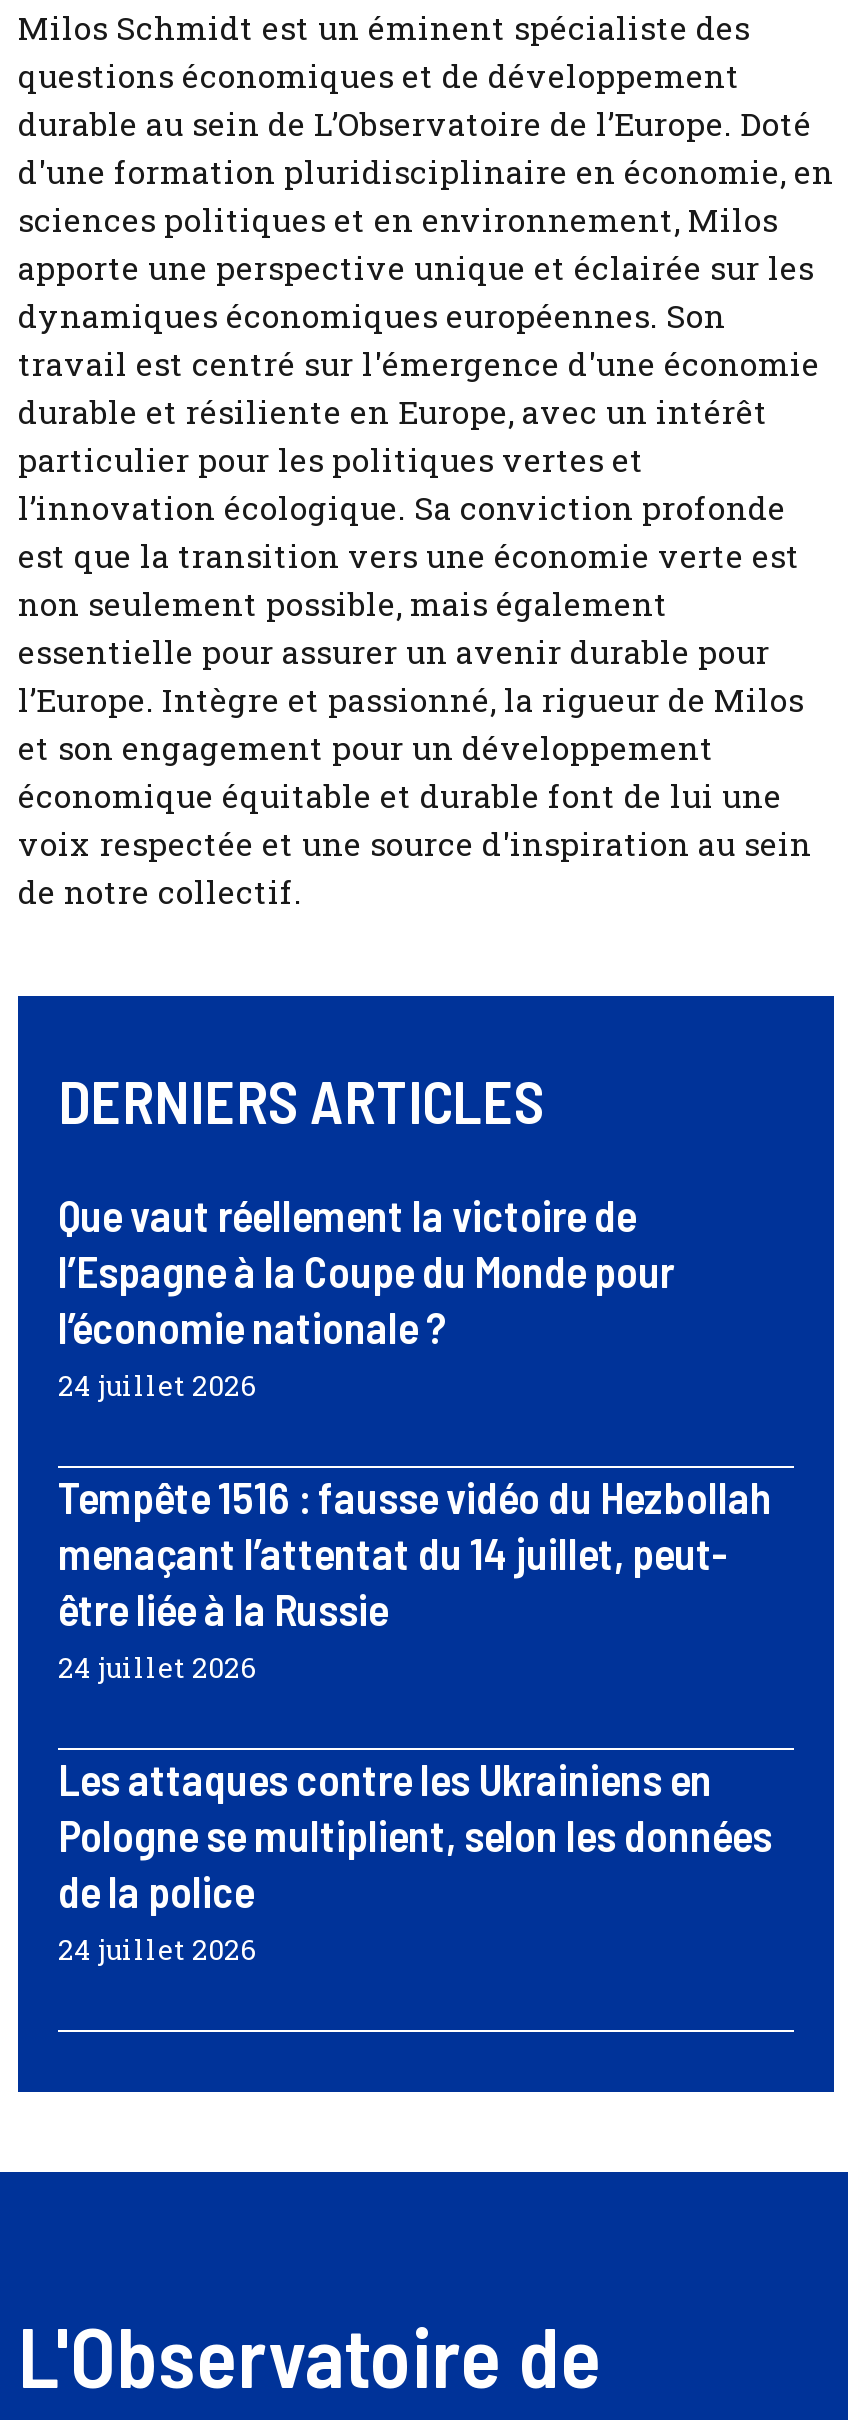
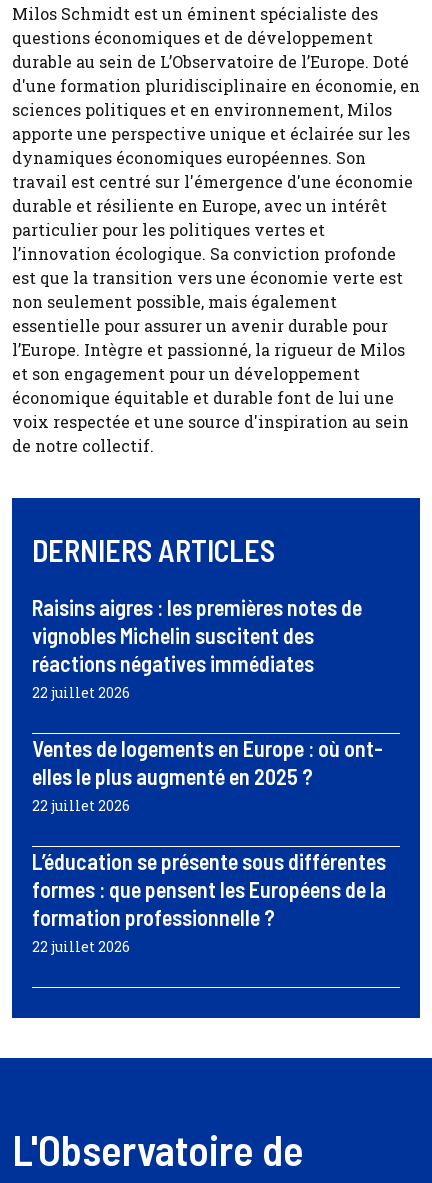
[58,1188,674,1404] Que vaut réellement la victoire de | l’Espagne à la Coupe du Monde pour | l’économie nationale ? | 24 juillet 2026 -> [32,594,362,702] Raisins aigres : les premières notes de | vignobles Michelin suscitent des | réactions négatives immédiates | 22 juillet 2026
[58,1470,772,1686] Tempête 1516 : fausse vidéo du Hezbollah | menaçant l’attentat du 14 juillet, peut- | être liée à la Russie | 24 juillet 2026 -> [32,735,383,815] Ventes de logements en Europe : où ont- | elles le plus augmenté en 2025 ? | 22 juillet 2026
[58,1752,772,1968] Les attaques contre les Ukrainiens en | Pologne se multiplient, selon les données | de la police | 24 juillet 2026 -> [32,848,386,956] L’éducation se présente sous différentes | formes : que pensent les Européens de la | formation professionnelle ? | 22 juillet 2026

